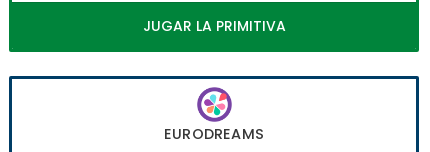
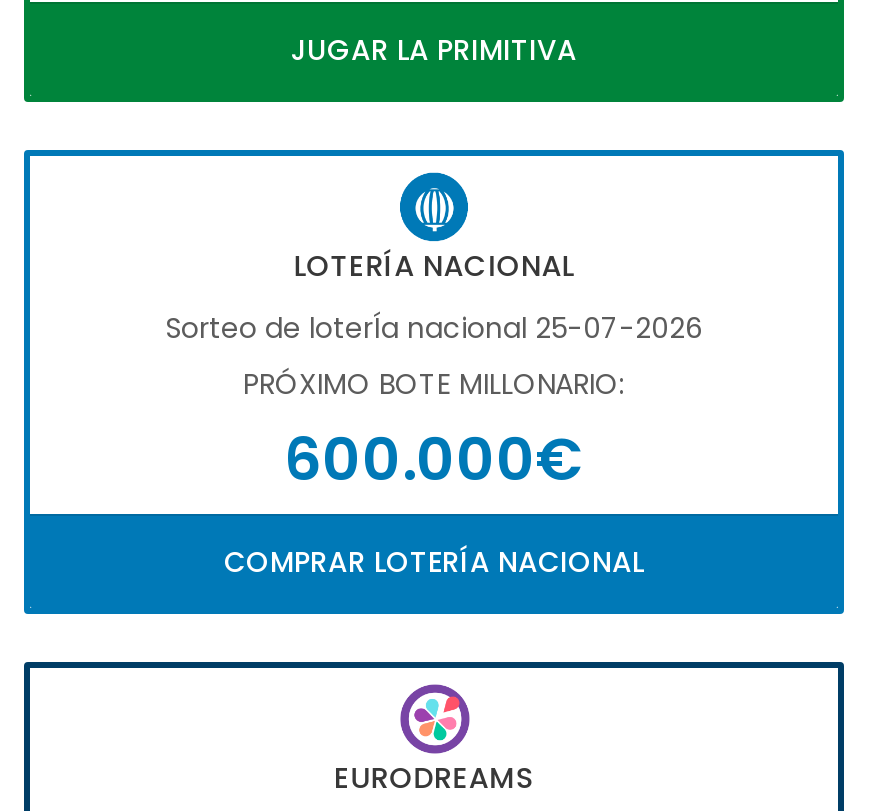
none -> [24,147,844,615] [image] | LOTERÍA NACIONAL | Sorteo de loterÍa nacional 25-07-2026 | PRÓXIMO BOTE MILLONARIO: | 600.000€ | COMPRAR LOTERÍA NACIONAL

